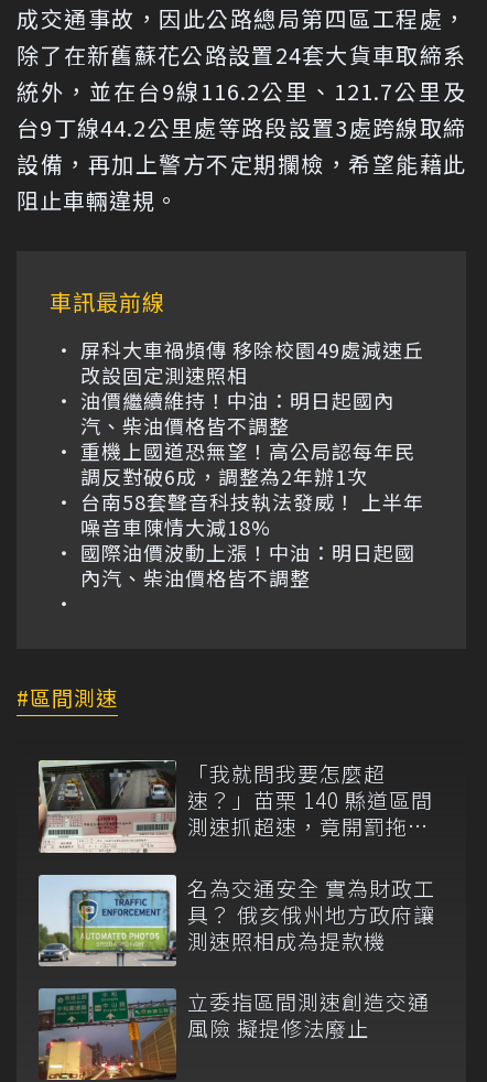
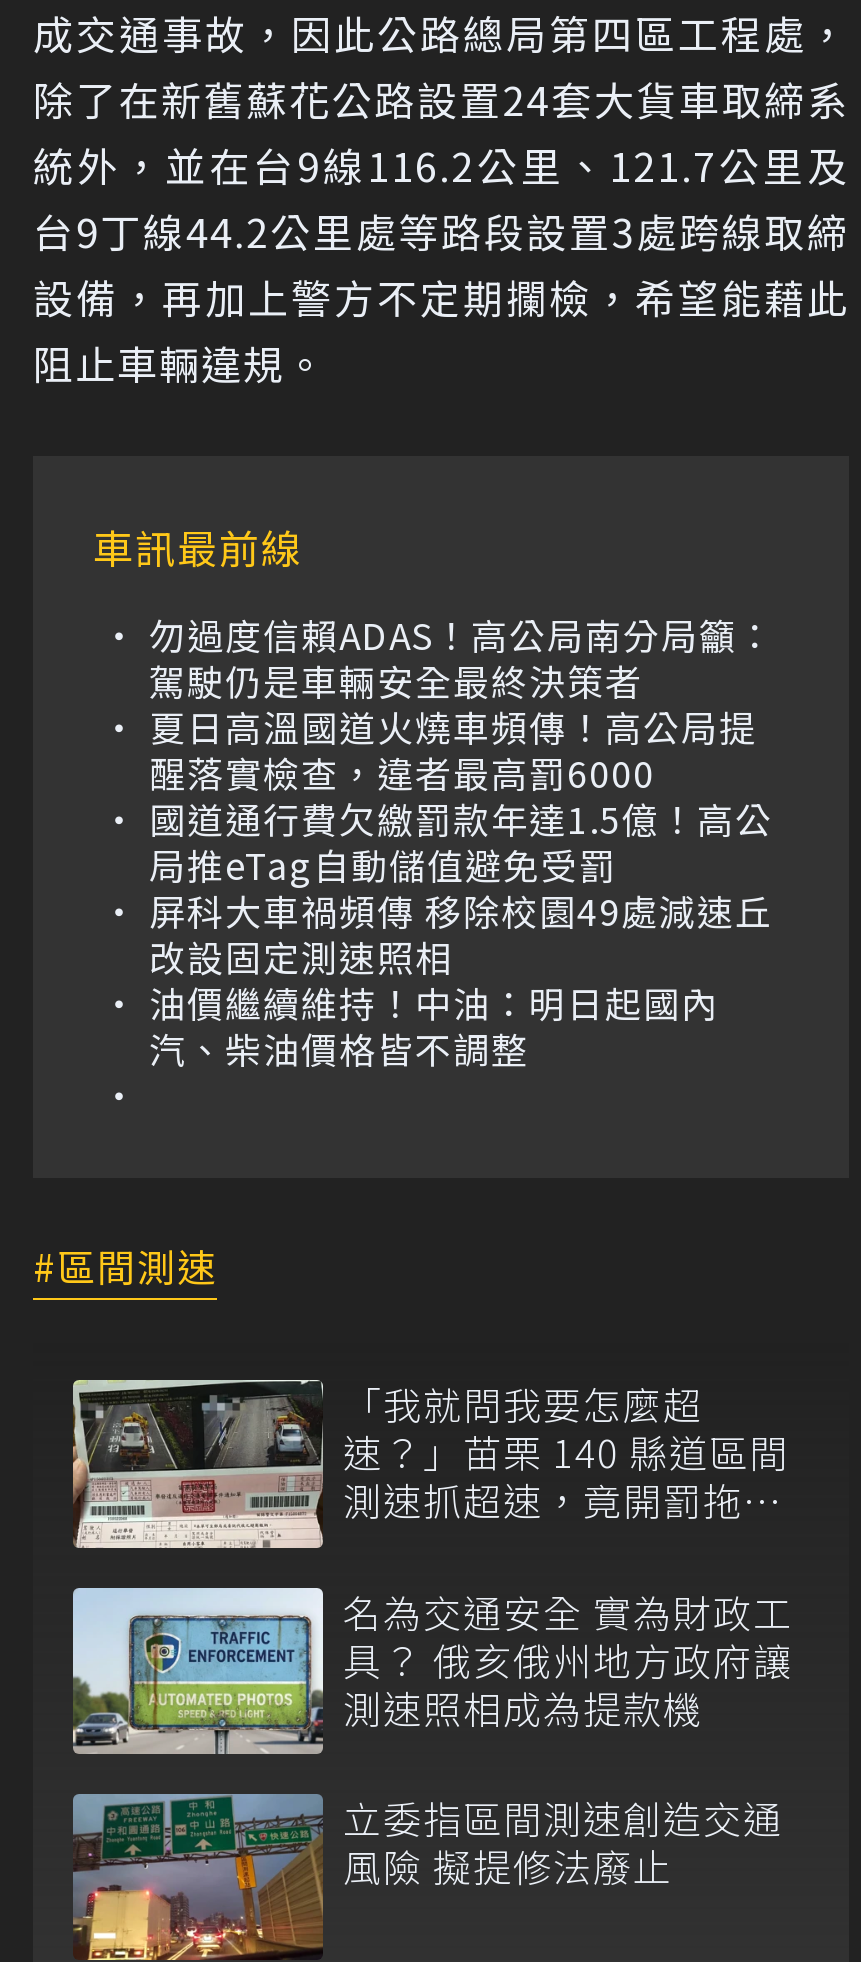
none -> [149,608,775,890] 勿過度信賴ADAS！高公局南分局籲： | 駕駛仍是車輛安全最終決策者 | 夏日高溫國道火燒車頻傳！高公局提 | 醒落實檢查，違者最高罰6000 | 國道通行費欠繳罰款年達1.5億！高公 | 局推eTag自動儲值避免受罰
moved [80,335,424,440] -> [149,884,773,1074]: 屏科大車禍頻傳 移除校園49處減速丘 | 改設固定測速照相 | 油價繼續維持！中油：明日起國內 | 汽、柴油價格皆不調整
[80,437,424,592] 重機上國道恐無望！高公局認每年民 | 調反對破6成，調整為2年辦1次 | 台南58套聲音科技執法發威！ 上半年 | 噪音車陳情大減18% | 國際油價波動上漲！中油：明日起國 | 內汽、柴油價格皆不調整 -> none

